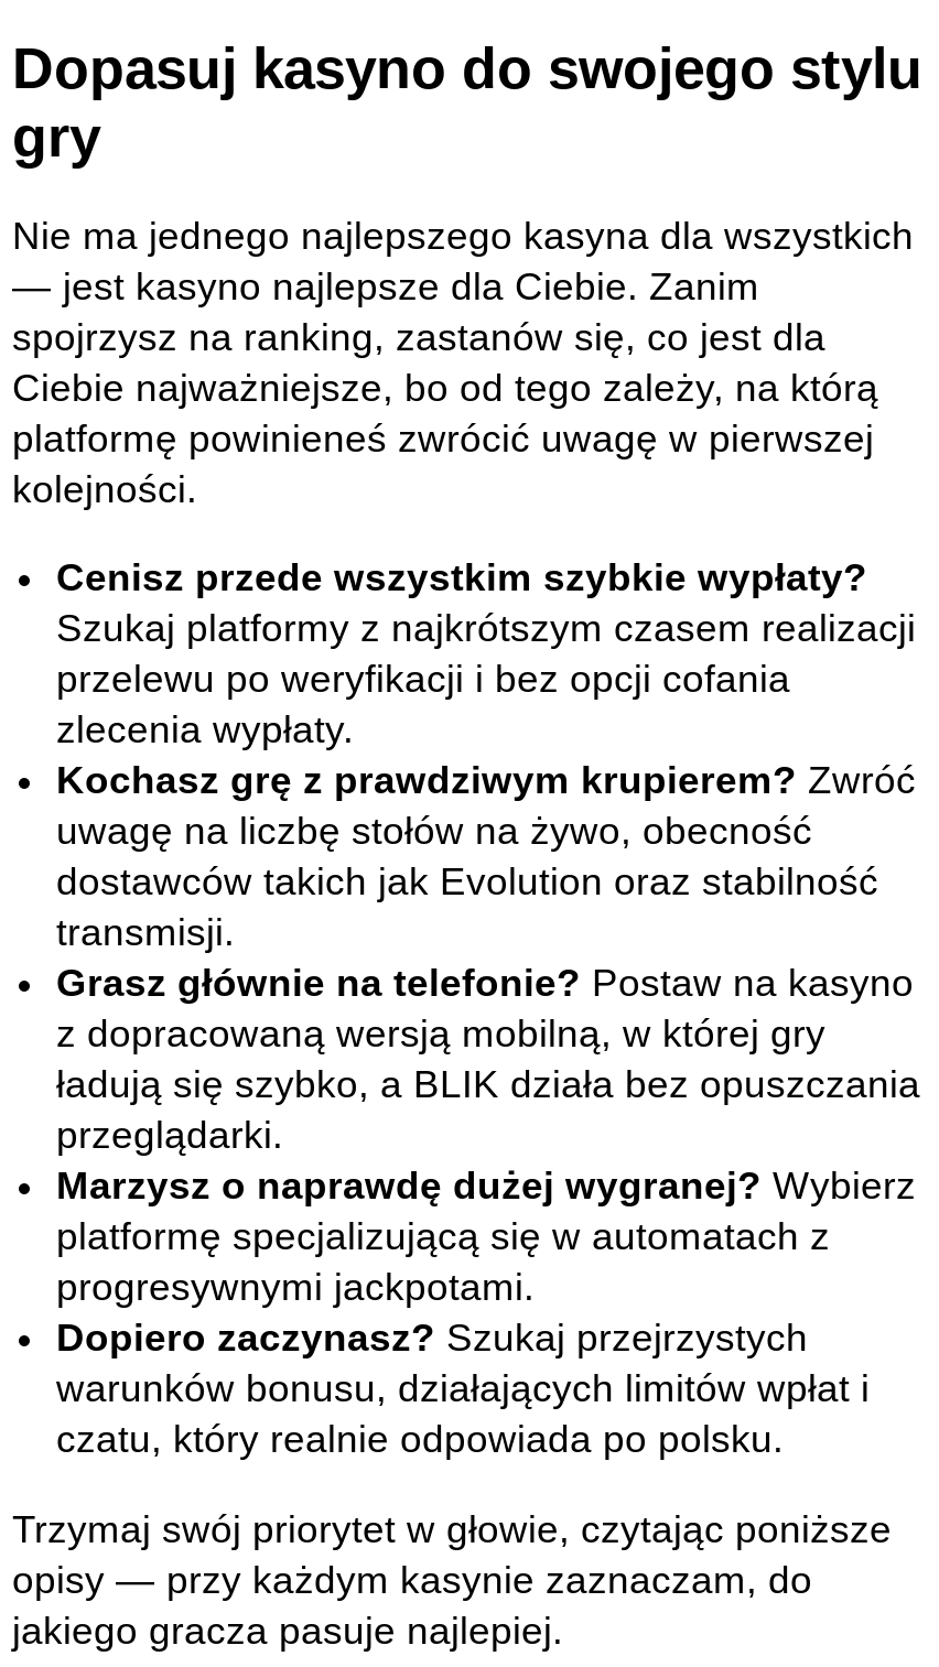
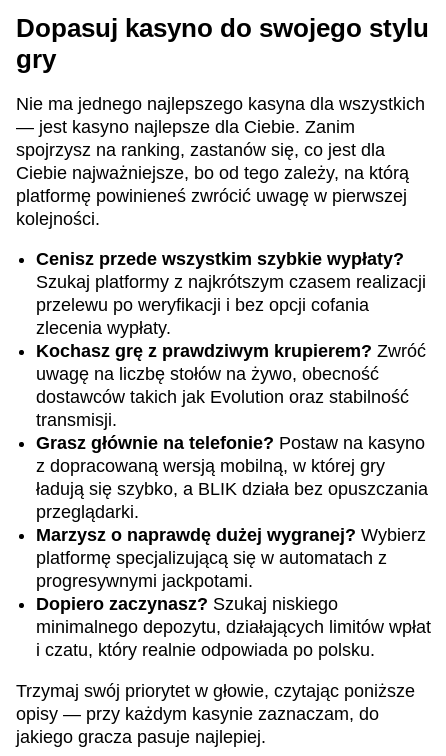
[56,1316,870,1461] Dopiero zaczynasz? Szukaj przejrzystych | warunków bonusu, działających limitów wpłat i | czatu, który realnie odpowiada po polsku. -> [36,594,431,660] Dopiero zaczynasz? Szukaj niskiego | minimalnego depozytu, działających limitów wpłat | i czatu, który realnie odpowiada po polsku.

